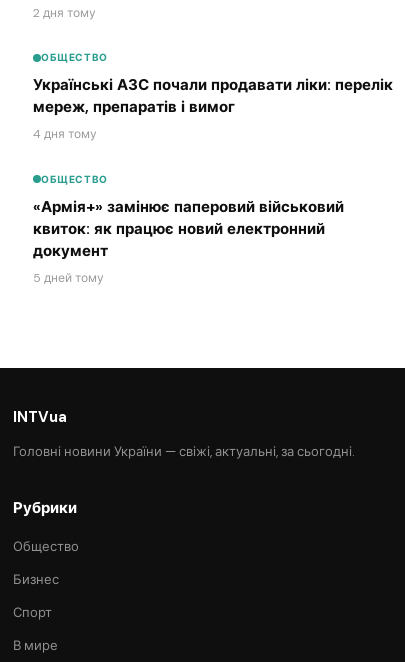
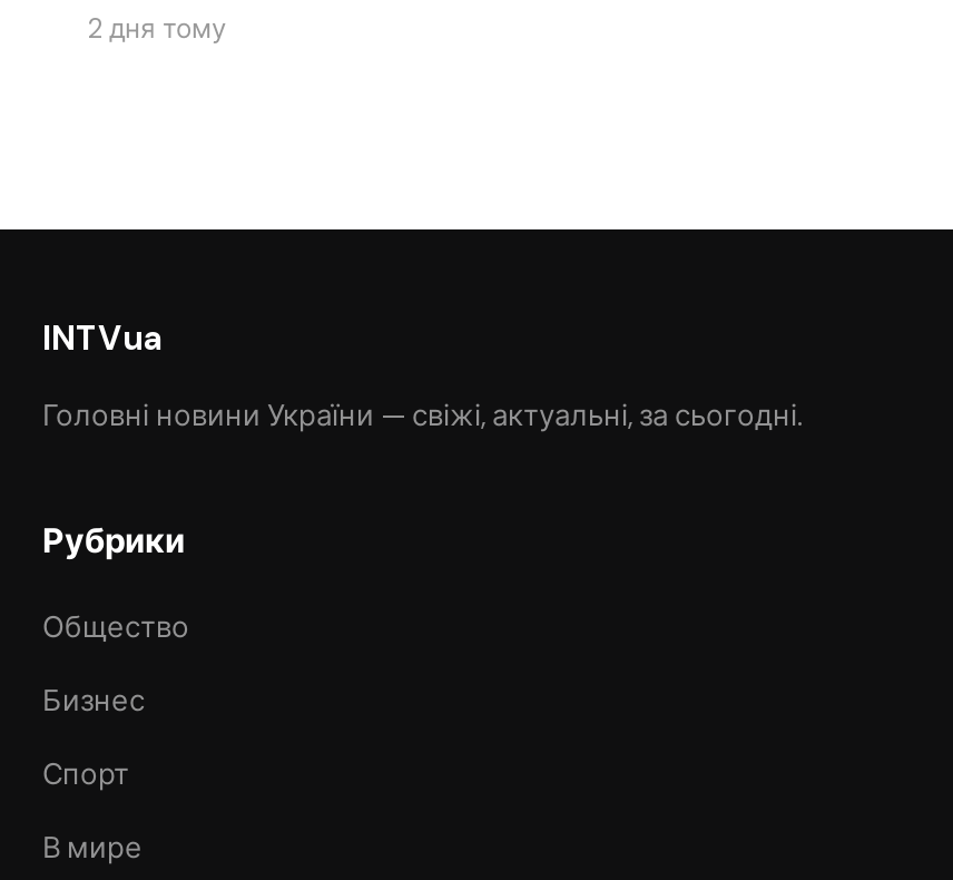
[33,51,393,286] ОБЩЕСТВО | Українські АЗС почали продавати ліки: перелік | мереж, препаратів і вимог | 4 дня тому | ОБЩЕСТВО | «Армія+» замінює паперовий військовий | квиток: як працює новий електронний | документ | 5 дней тому -> none

